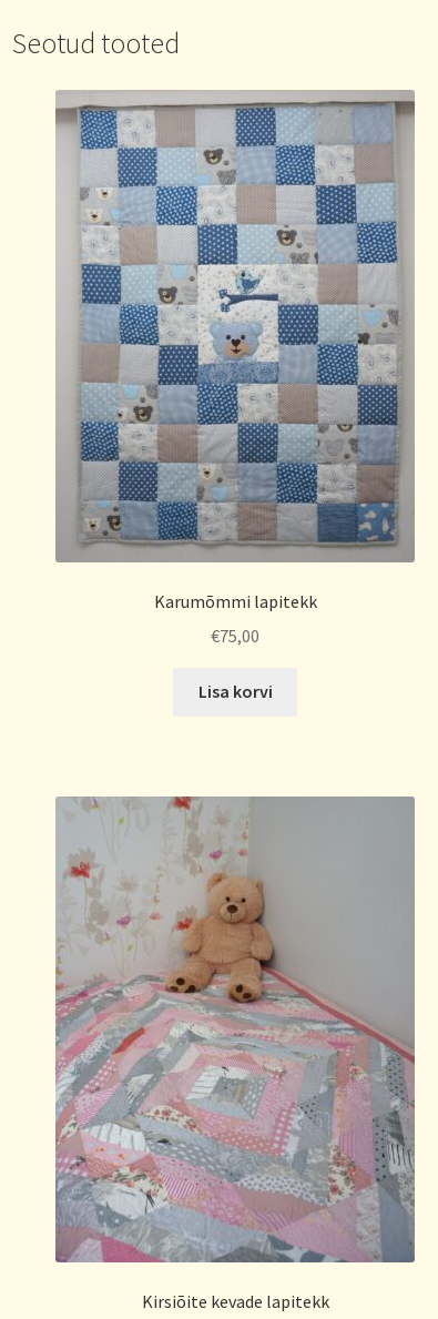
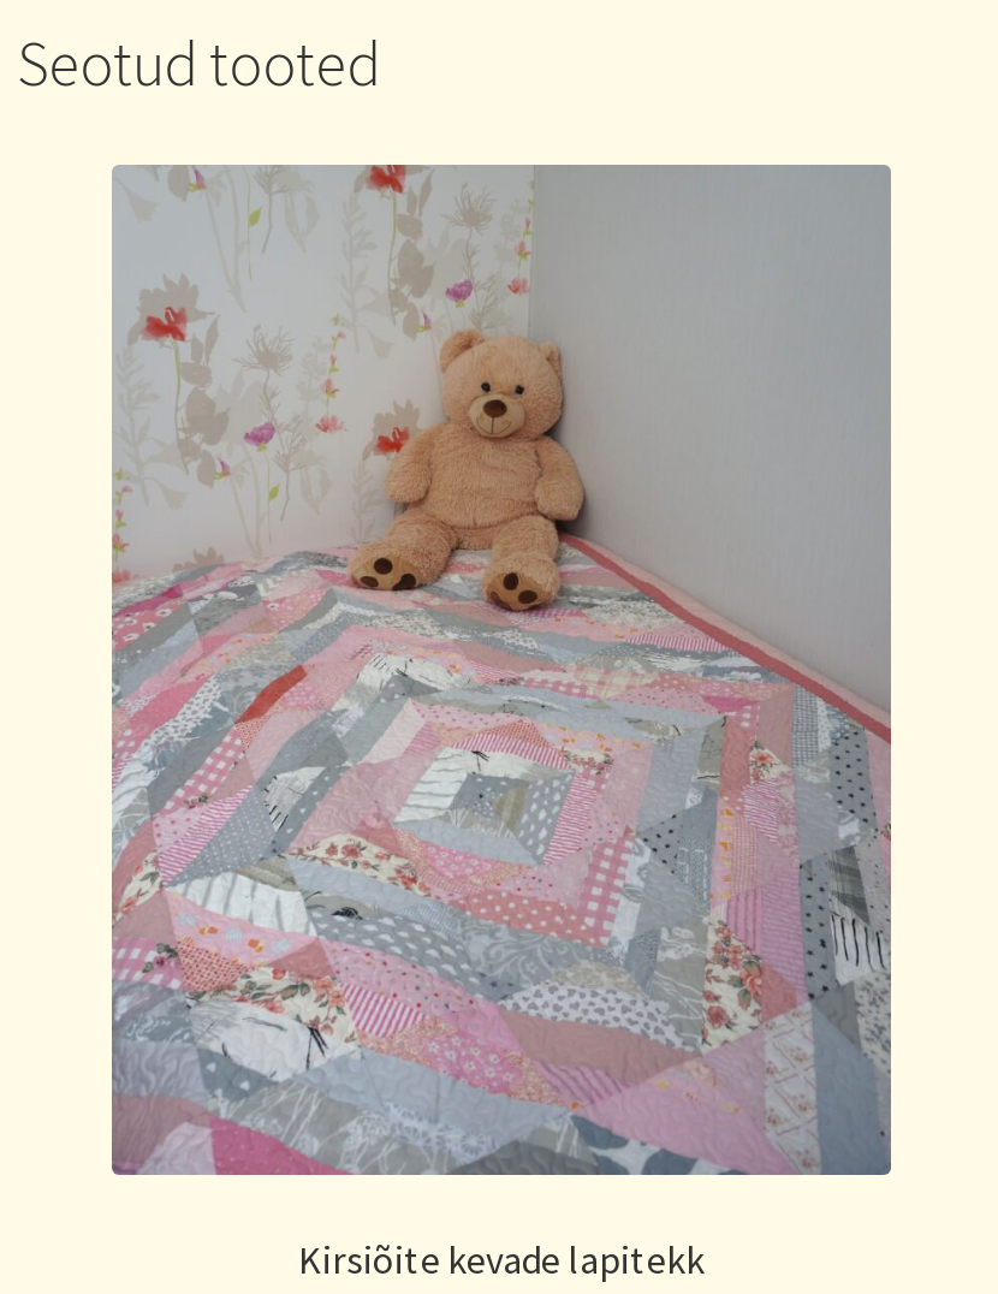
[54,91,416,703] [image] | Karumõmmi lapitekk | €75,00 | Lisa korvi -> none

